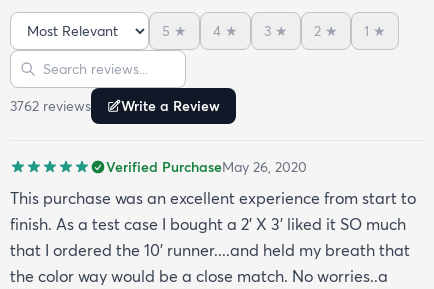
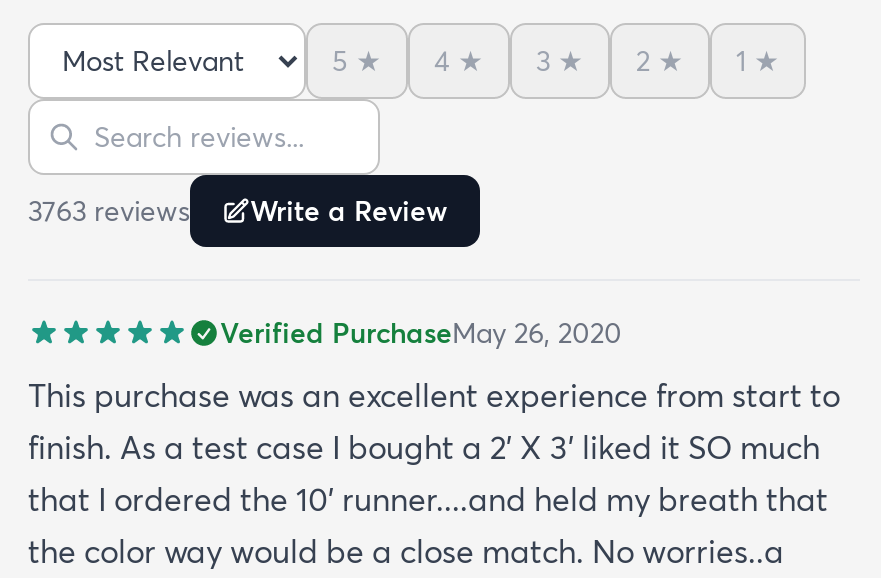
[10,97,220,115] 3762 reviews Write a Review -> [28,193,448,229] 3763 reviews Write a Review

